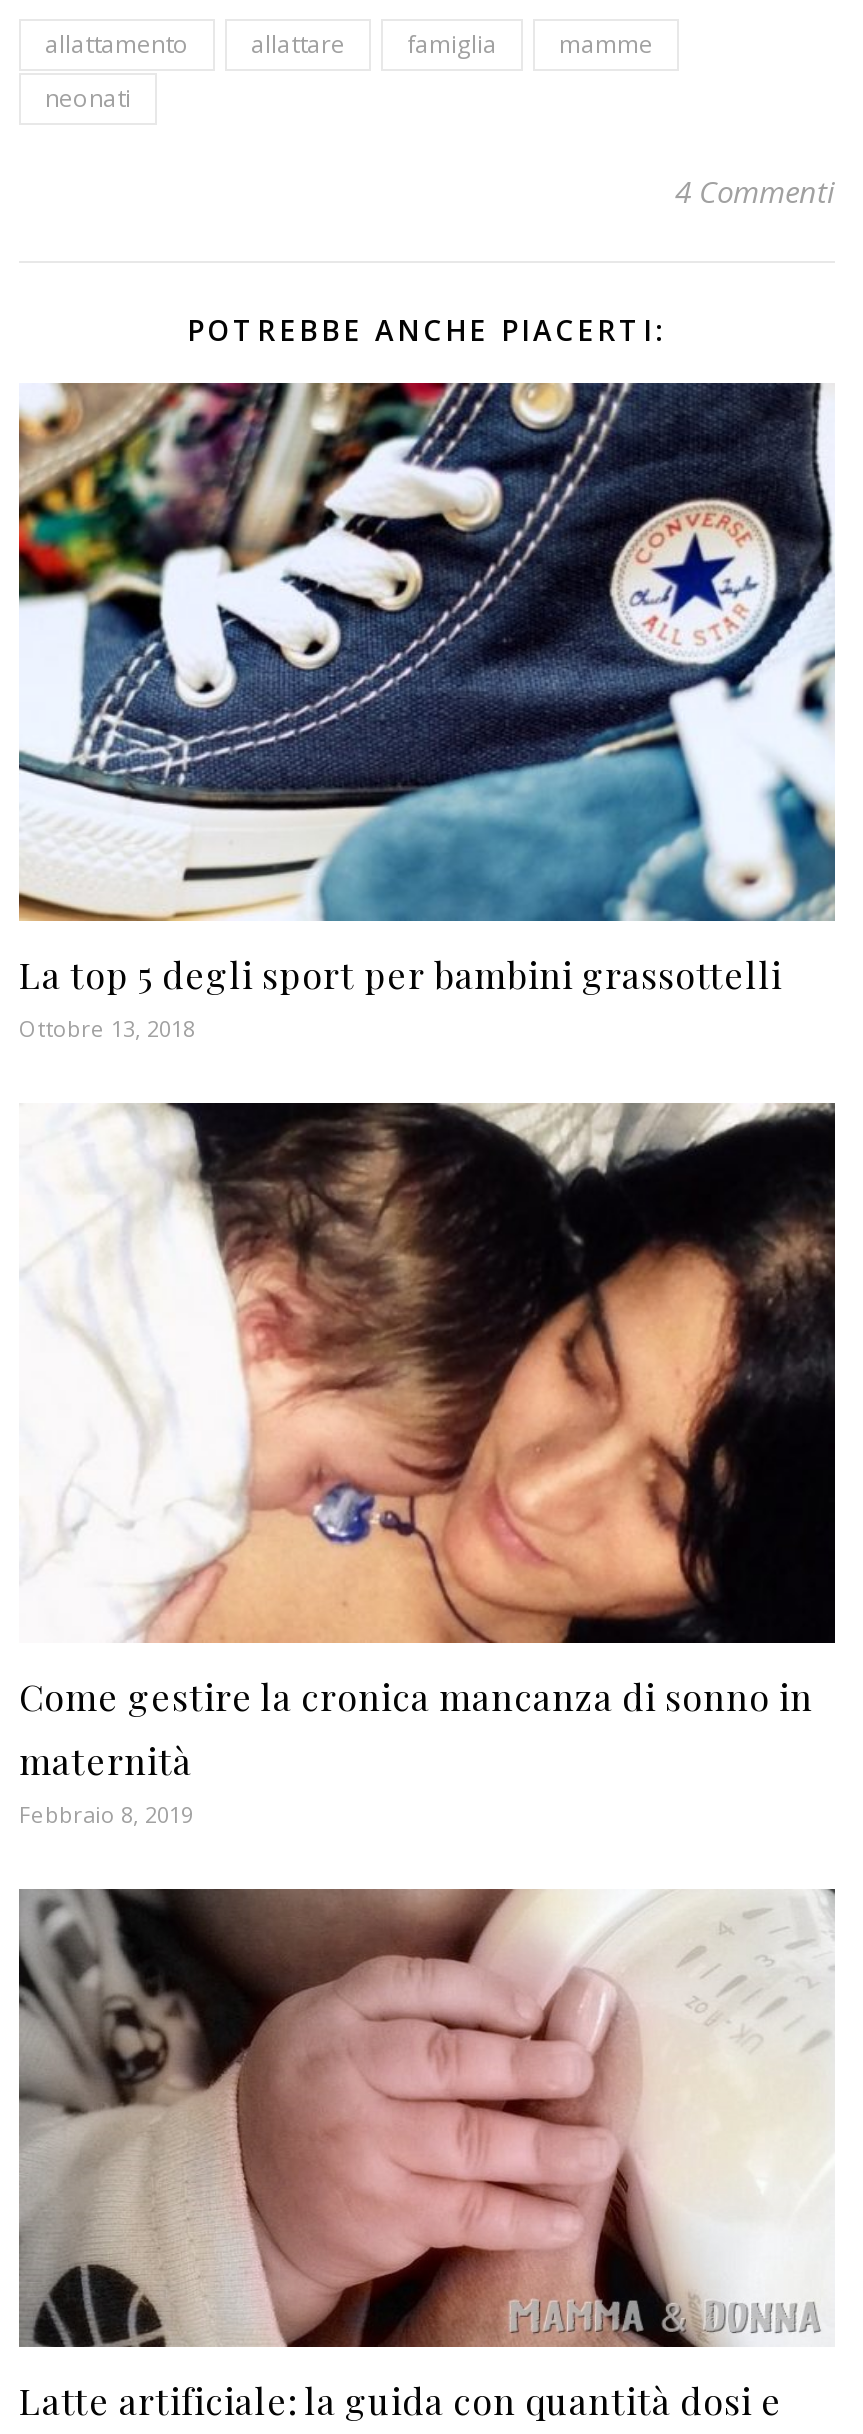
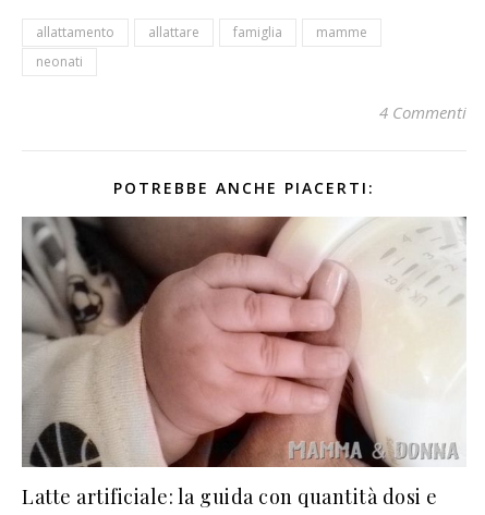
[17,381,837,1044] [image] | La top 5 degli sport per bambini grassottelli | Ottobre 13, 2018 -> none
[19,1101,837,1828] [image] | Come gestire la cronica mancanza di sonno in | maternità | Febbraio 8, 2019 -> none

